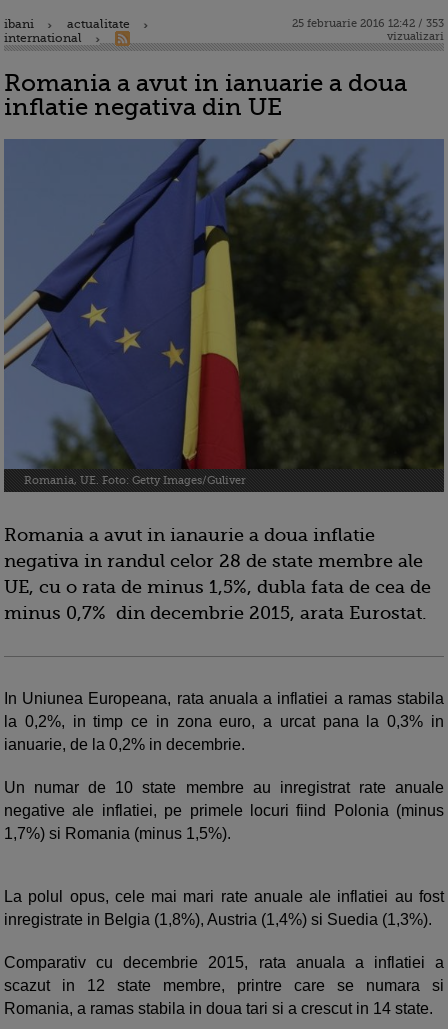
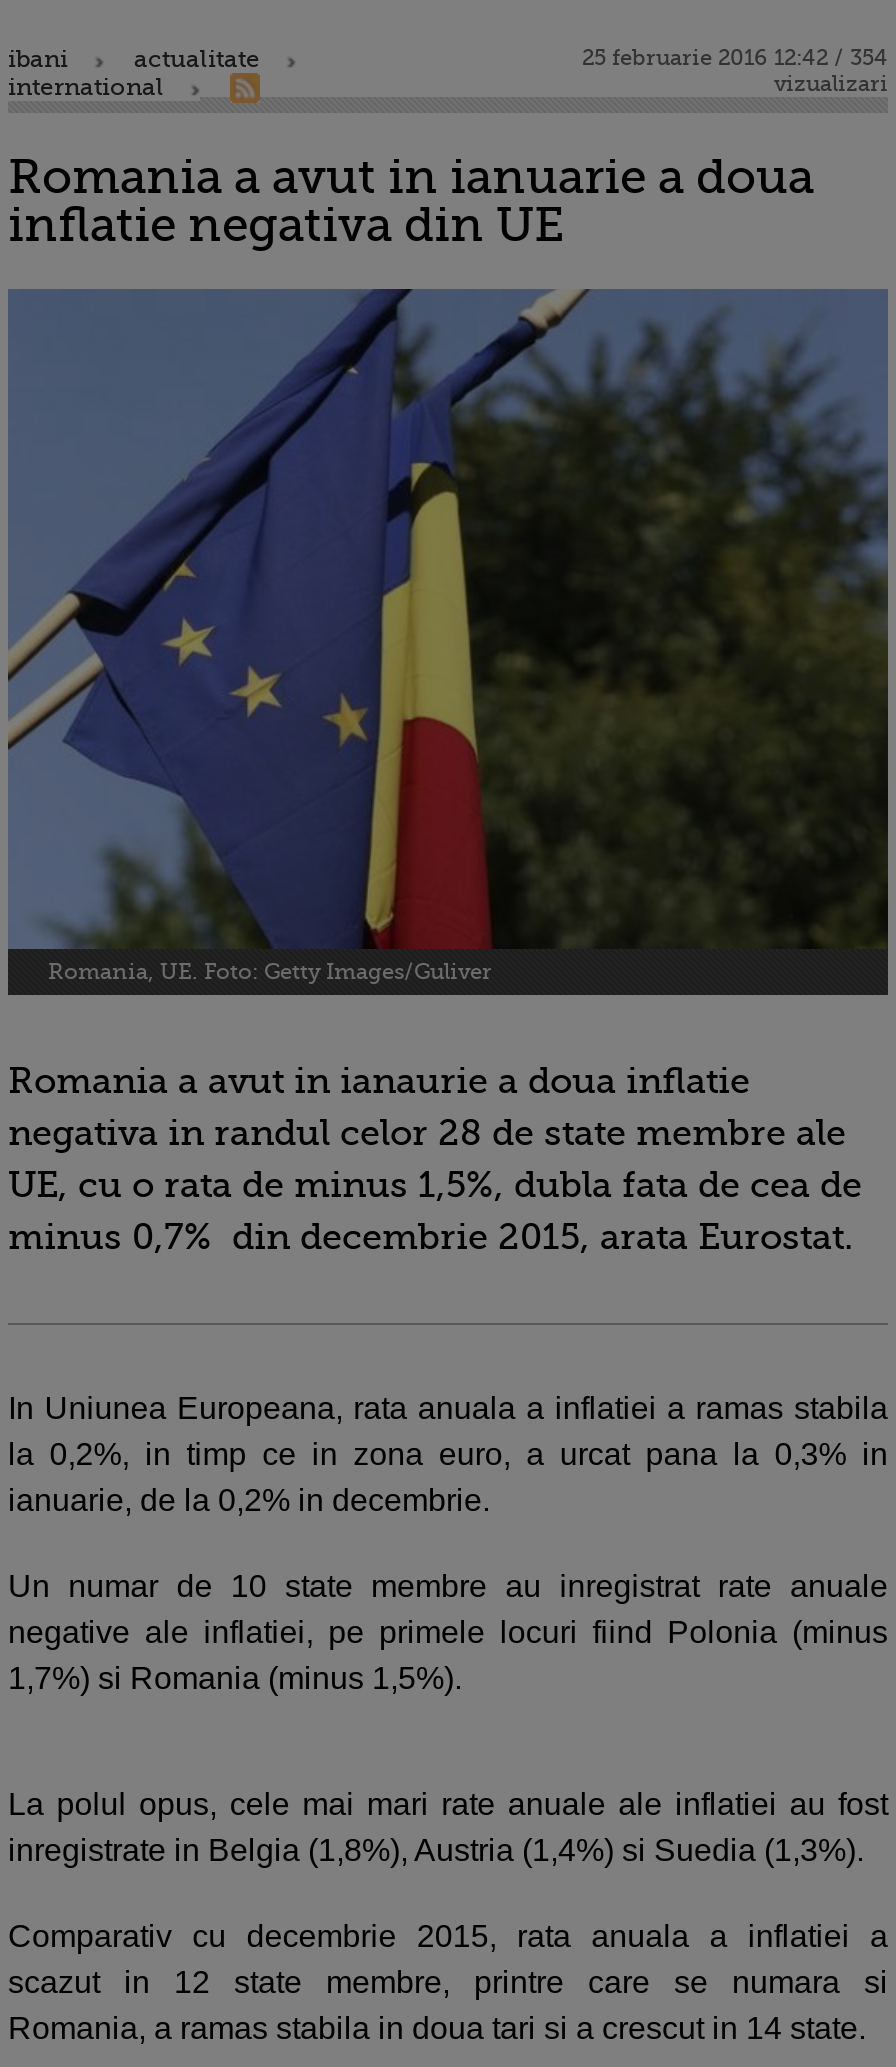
[292,17,444,30] 25 februarie 2016 12:42 / 353 -> [582,45,888,71] 25 februarie 2016 12:42 / 354

